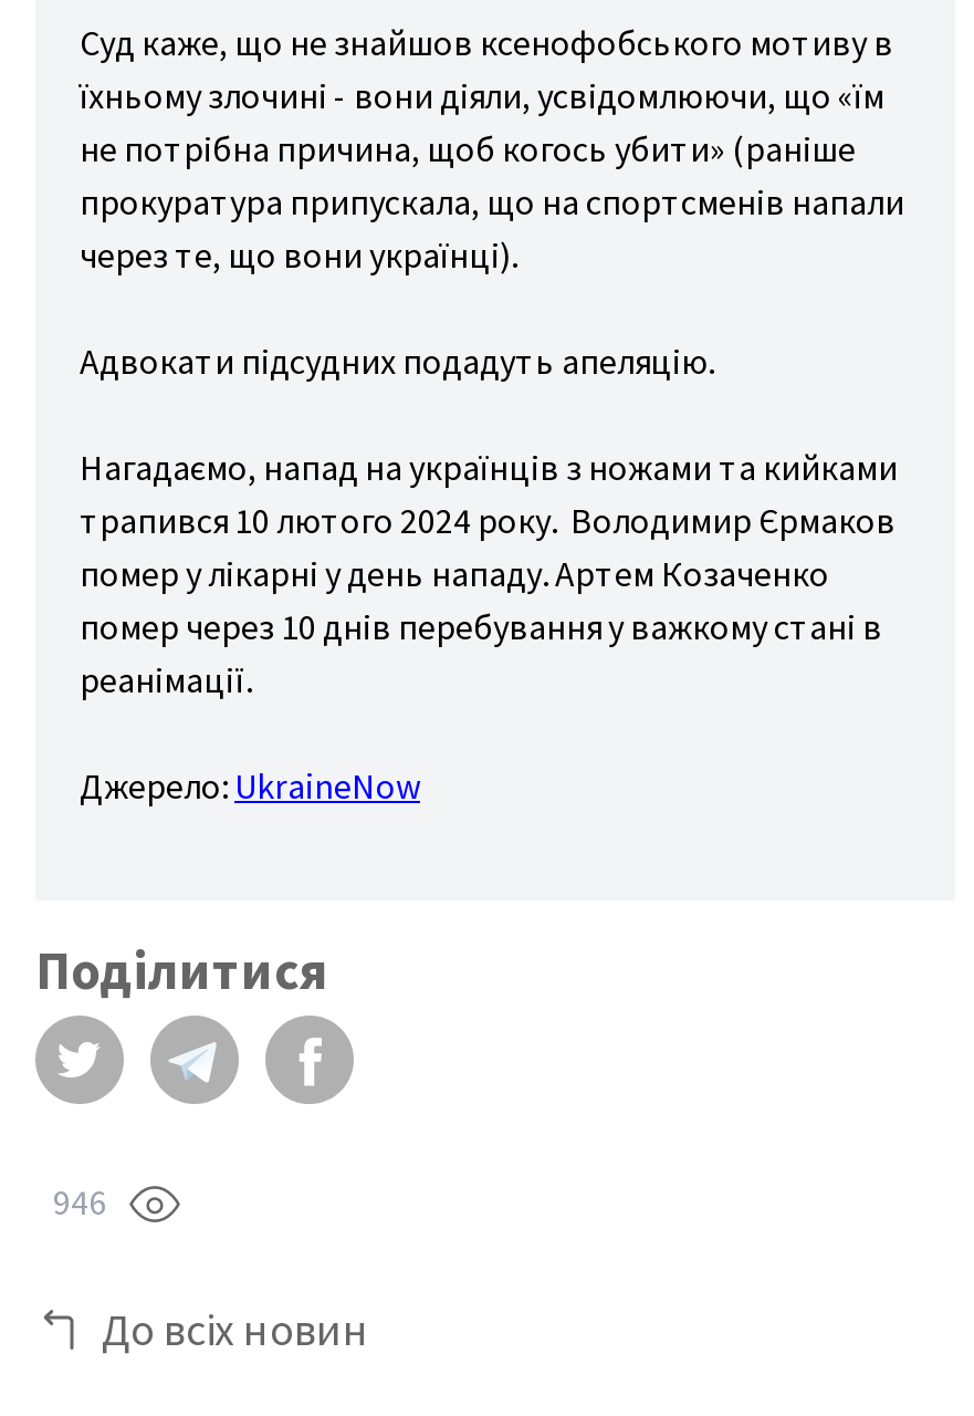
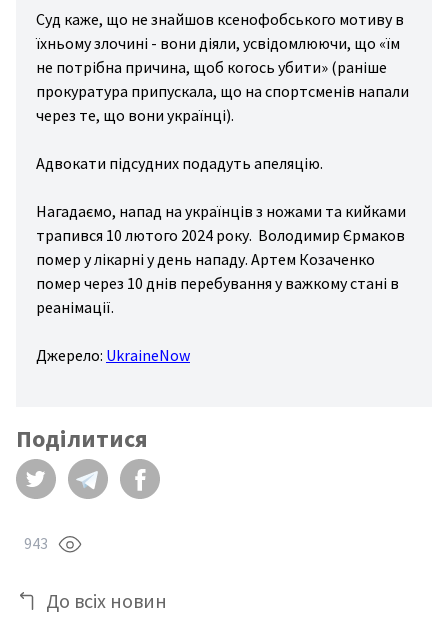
[53,1178,106,1222] 946 -> [24,532,48,552] 943

